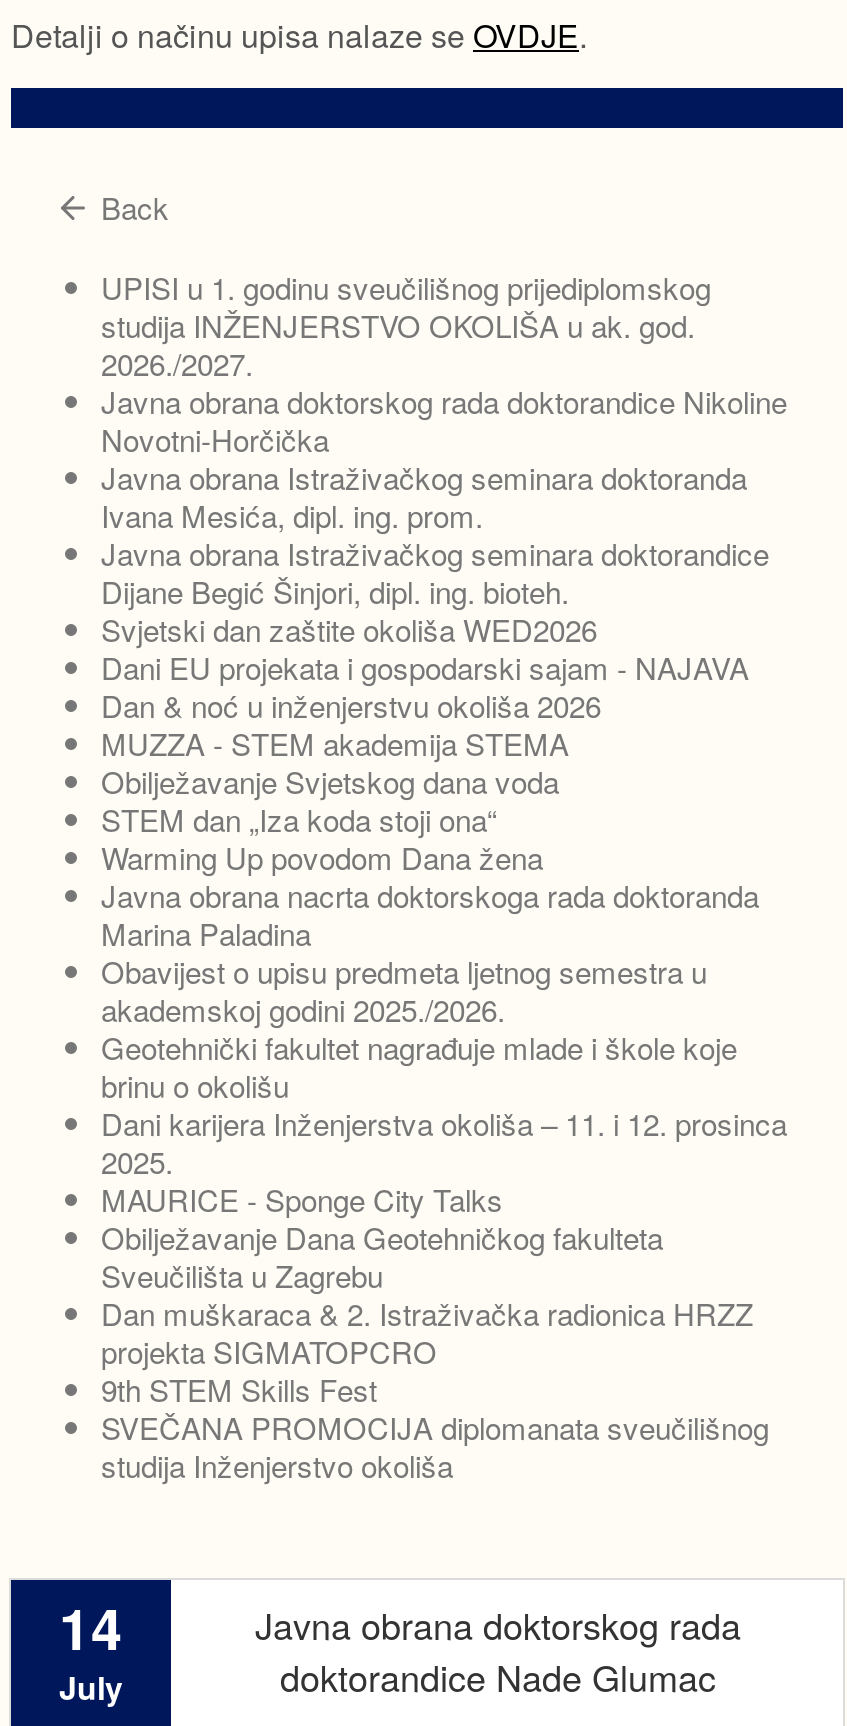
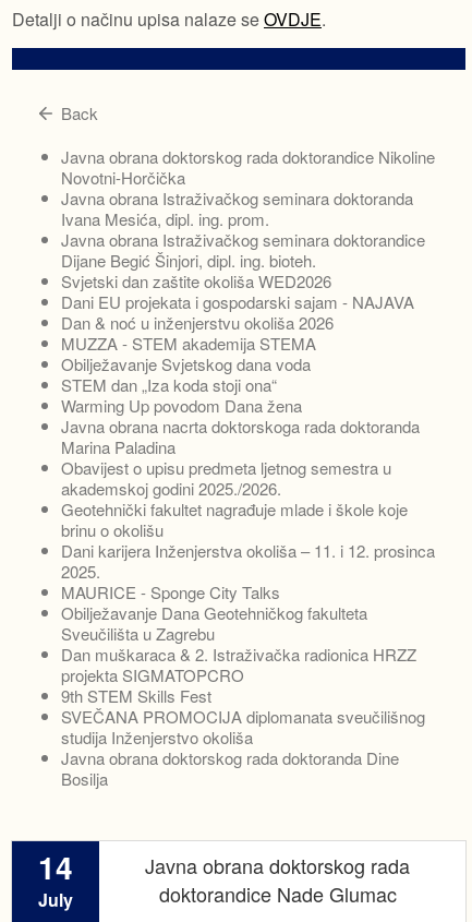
[101,267,711,385] UPISI u 1. godinu sveučilišnog prijediplomskog | studija INŽENJERSTVO OKOLIŠA u ak. god. | 2026./2027. -> none
moved [101,381,787,1487] -> [61,145,435,749]: Javna obrana doktorskog rada doktorandice Nikoline | Novotni-Horčička | Javna obrana Istraživačkog seminara doktoranda | ... | SVEČANA PROMOCIJA diplomanata sveučilišnog | studija Inženjerstvo okoliša
none -> [61,747,399,790] Javna obrana doktorskog rada doktoranda Dine | Bosilja

